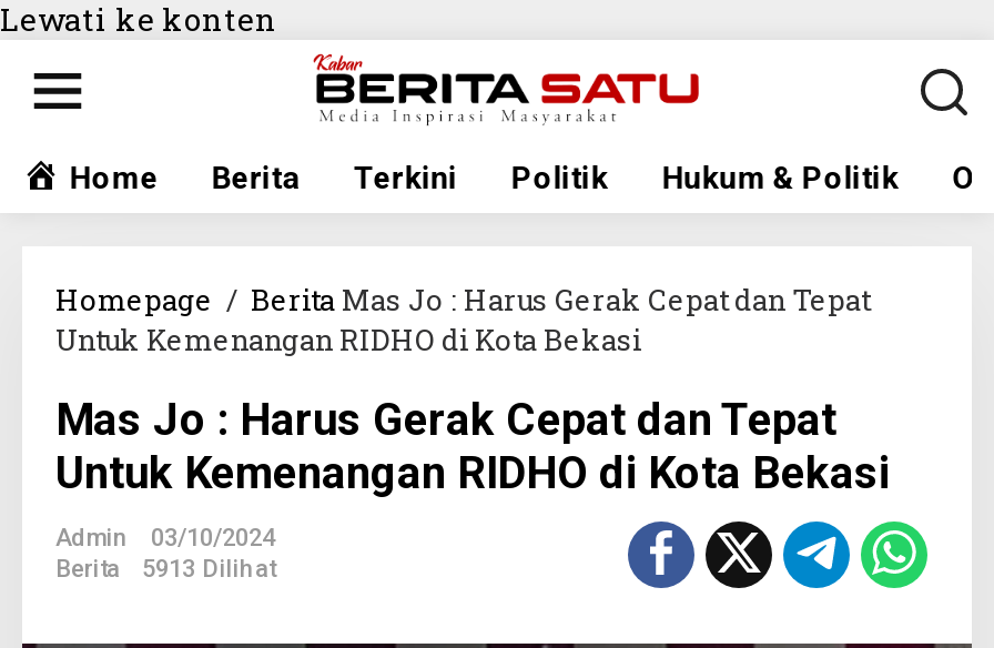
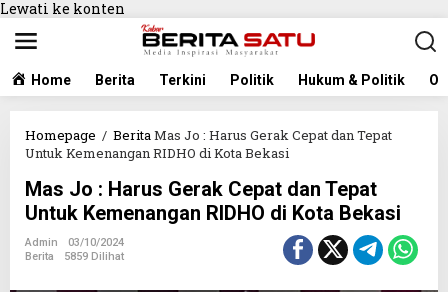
[55,555,275,584] Berita 5913 Dilihat -> [25,250,124,263] Berita 5859 Dilihat

